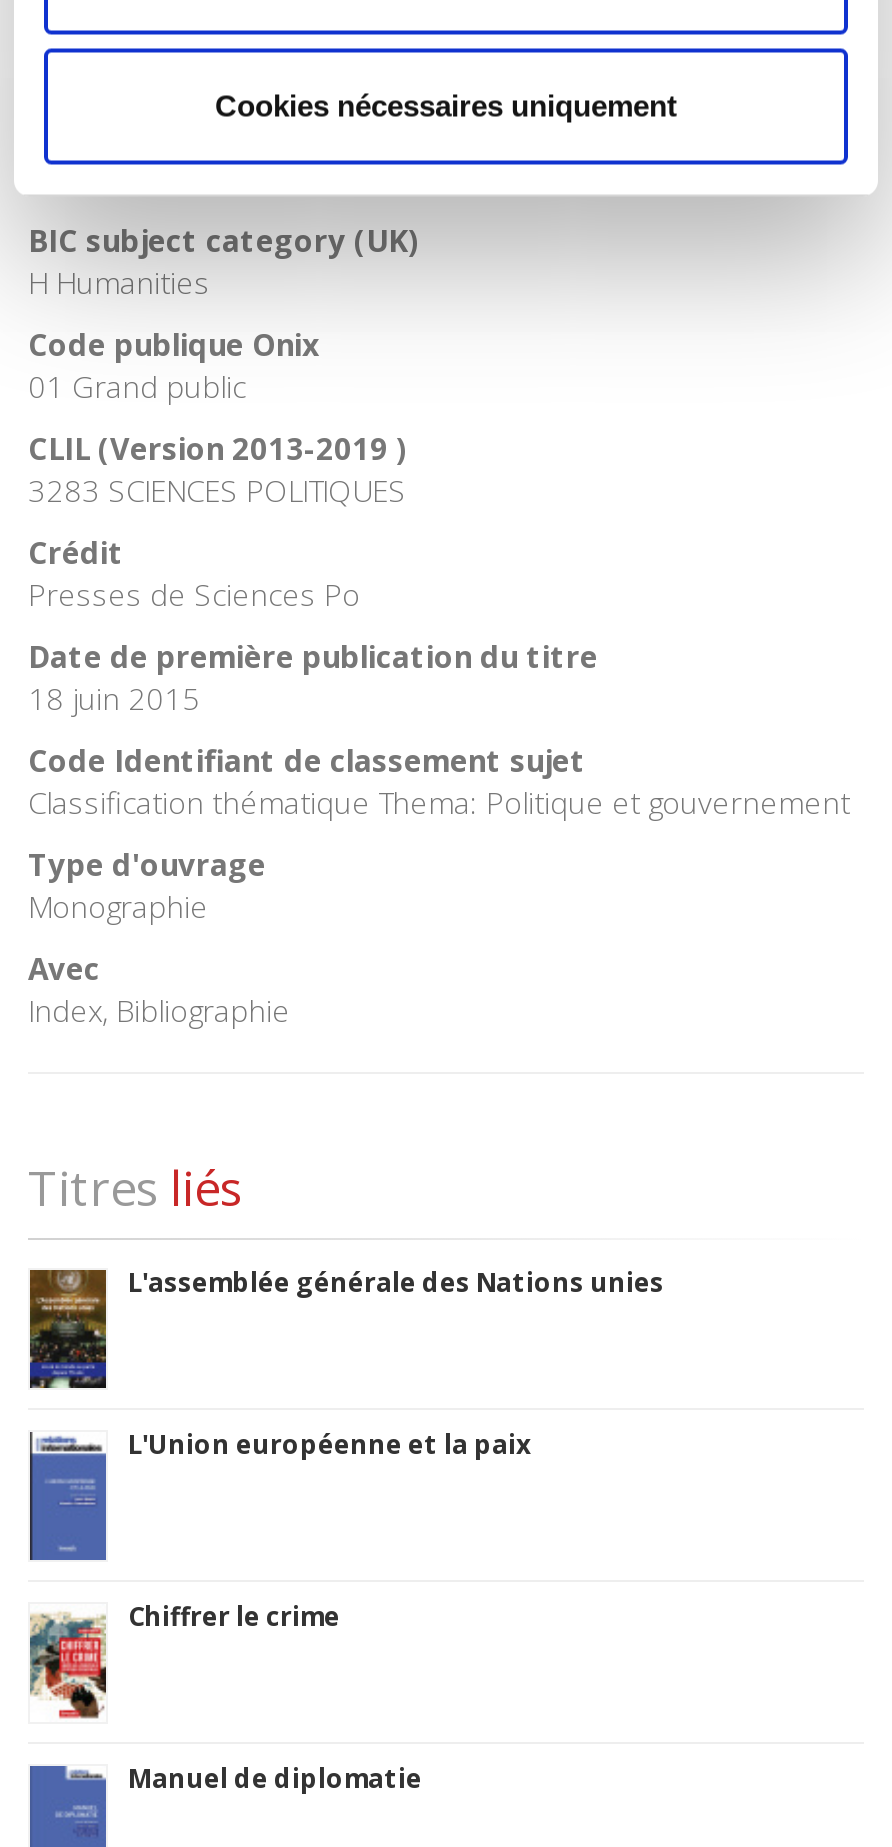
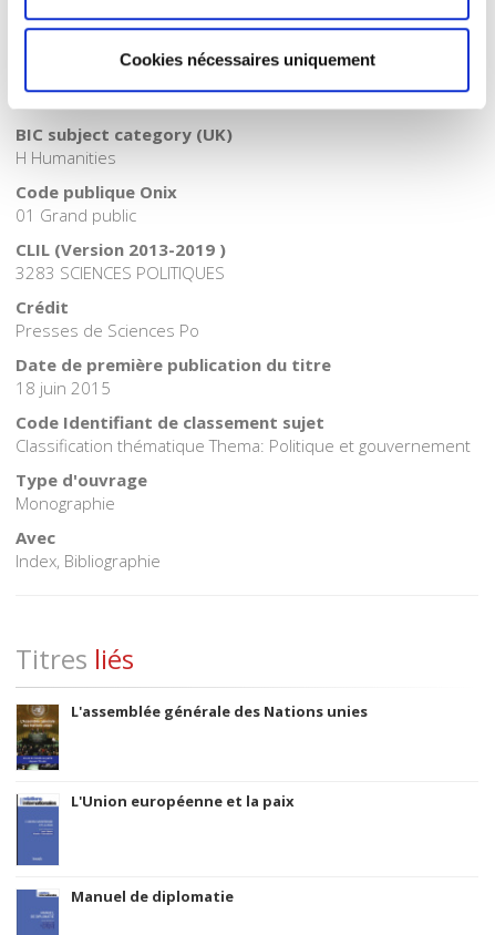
[28,1599,340,1722] [image] | Chiffrer le crime -> none

